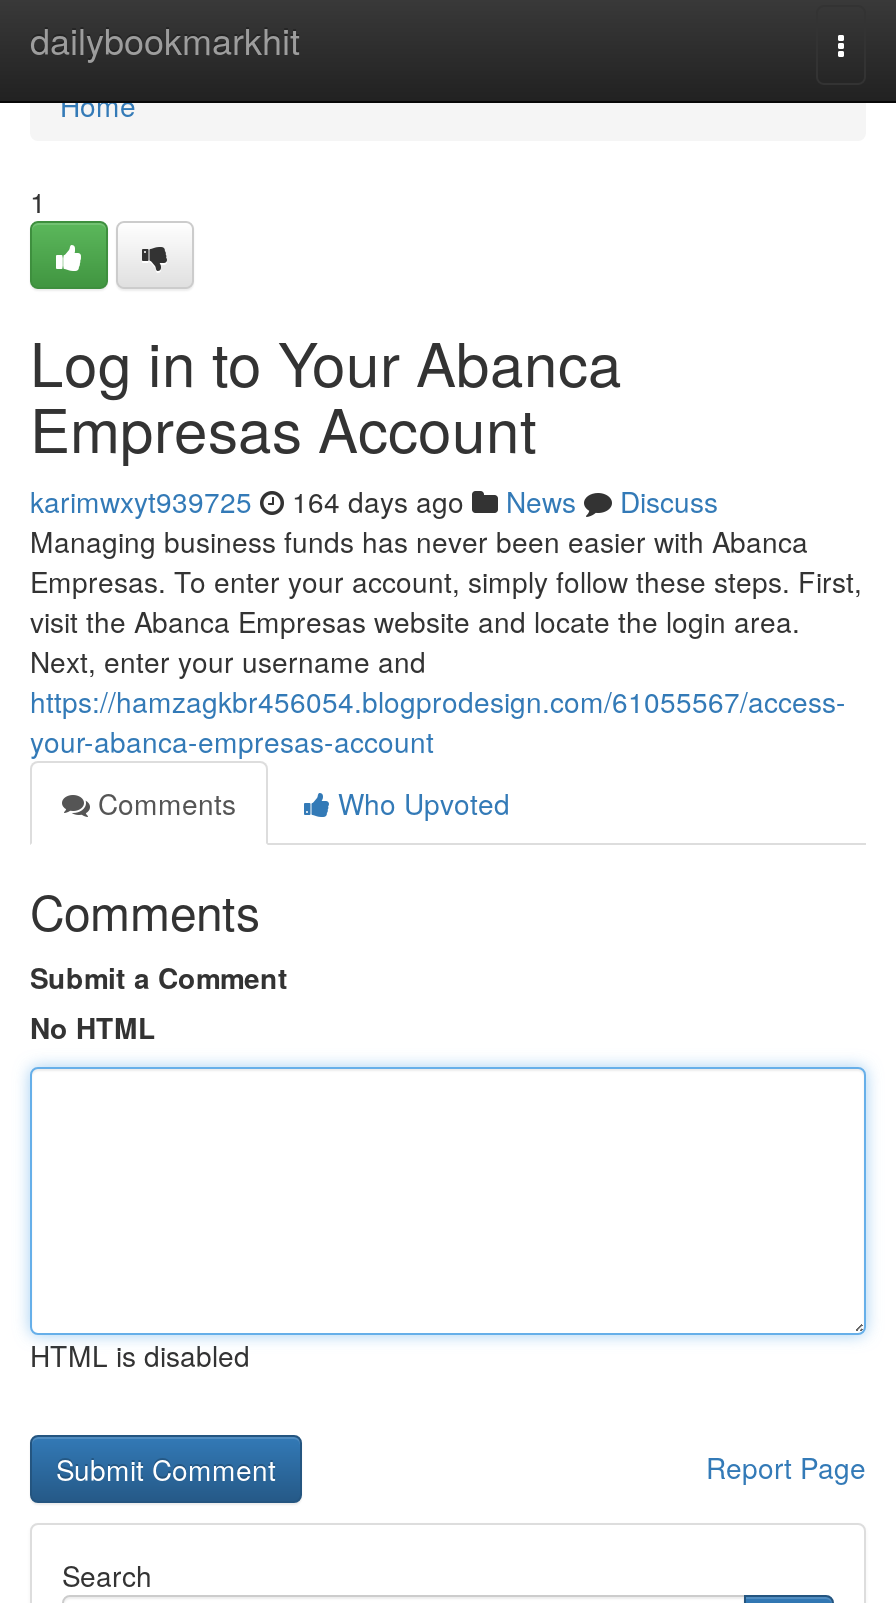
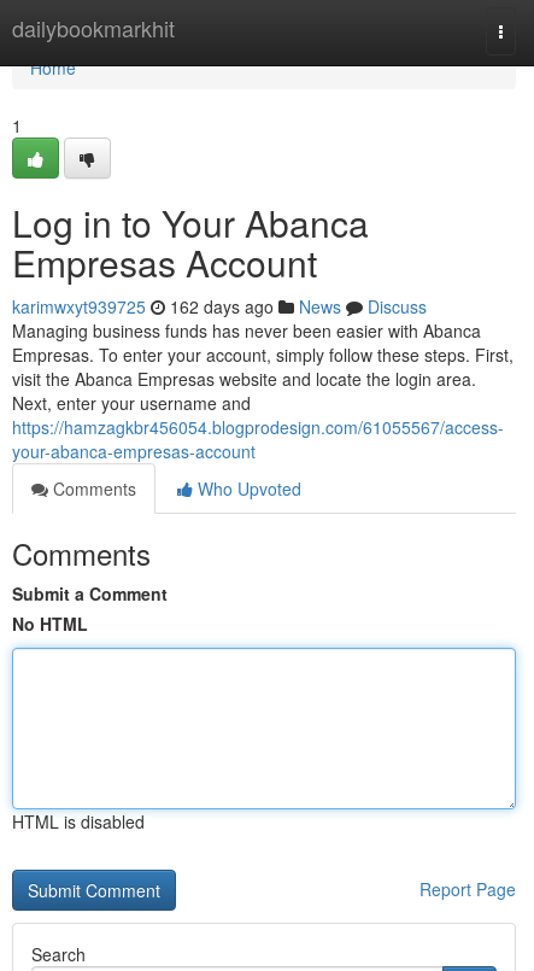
[30,481,718,521] karimwxyt939725 164 days ago News Discuss -> [12,294,427,318] karimwxyt939725 162 days ago News Discuss

